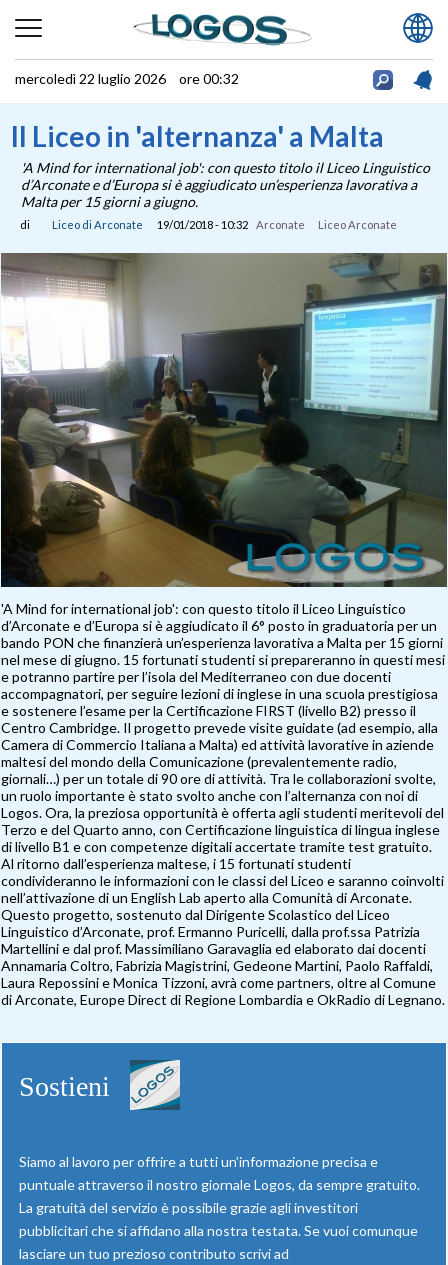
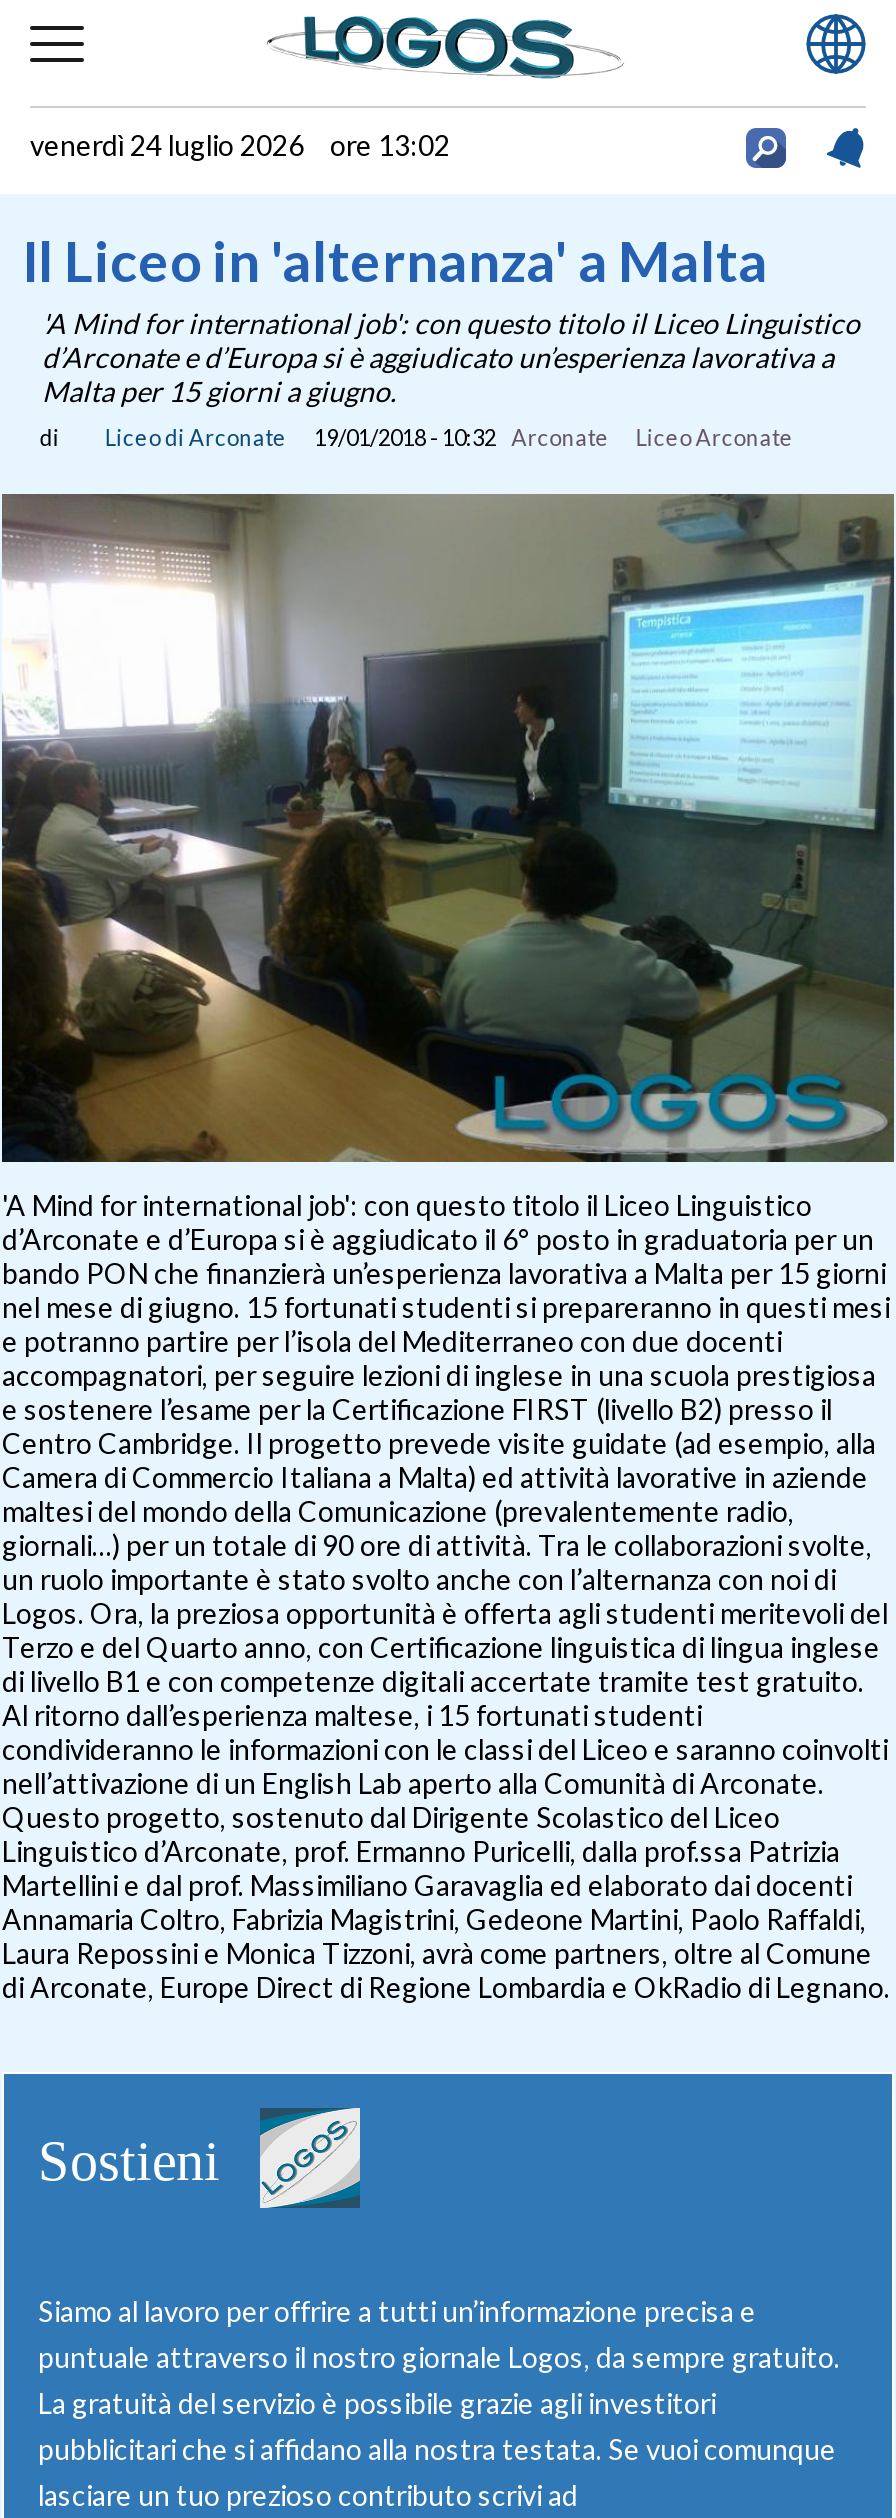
[15,69,239,86] mercoledì 22 luglio 2026 ore 00:32 -> [30,127,450,161] venerdì 24 luglio 2026 ore 13:02

